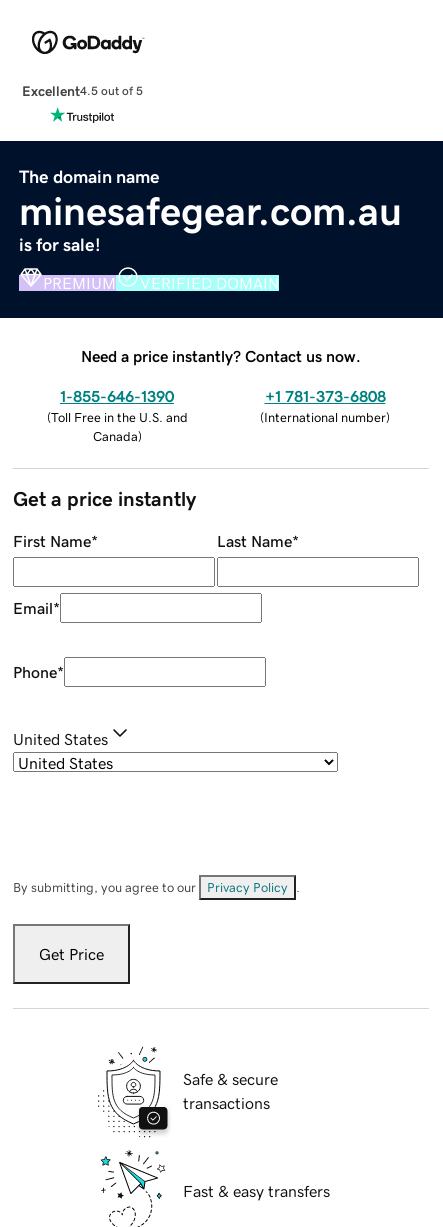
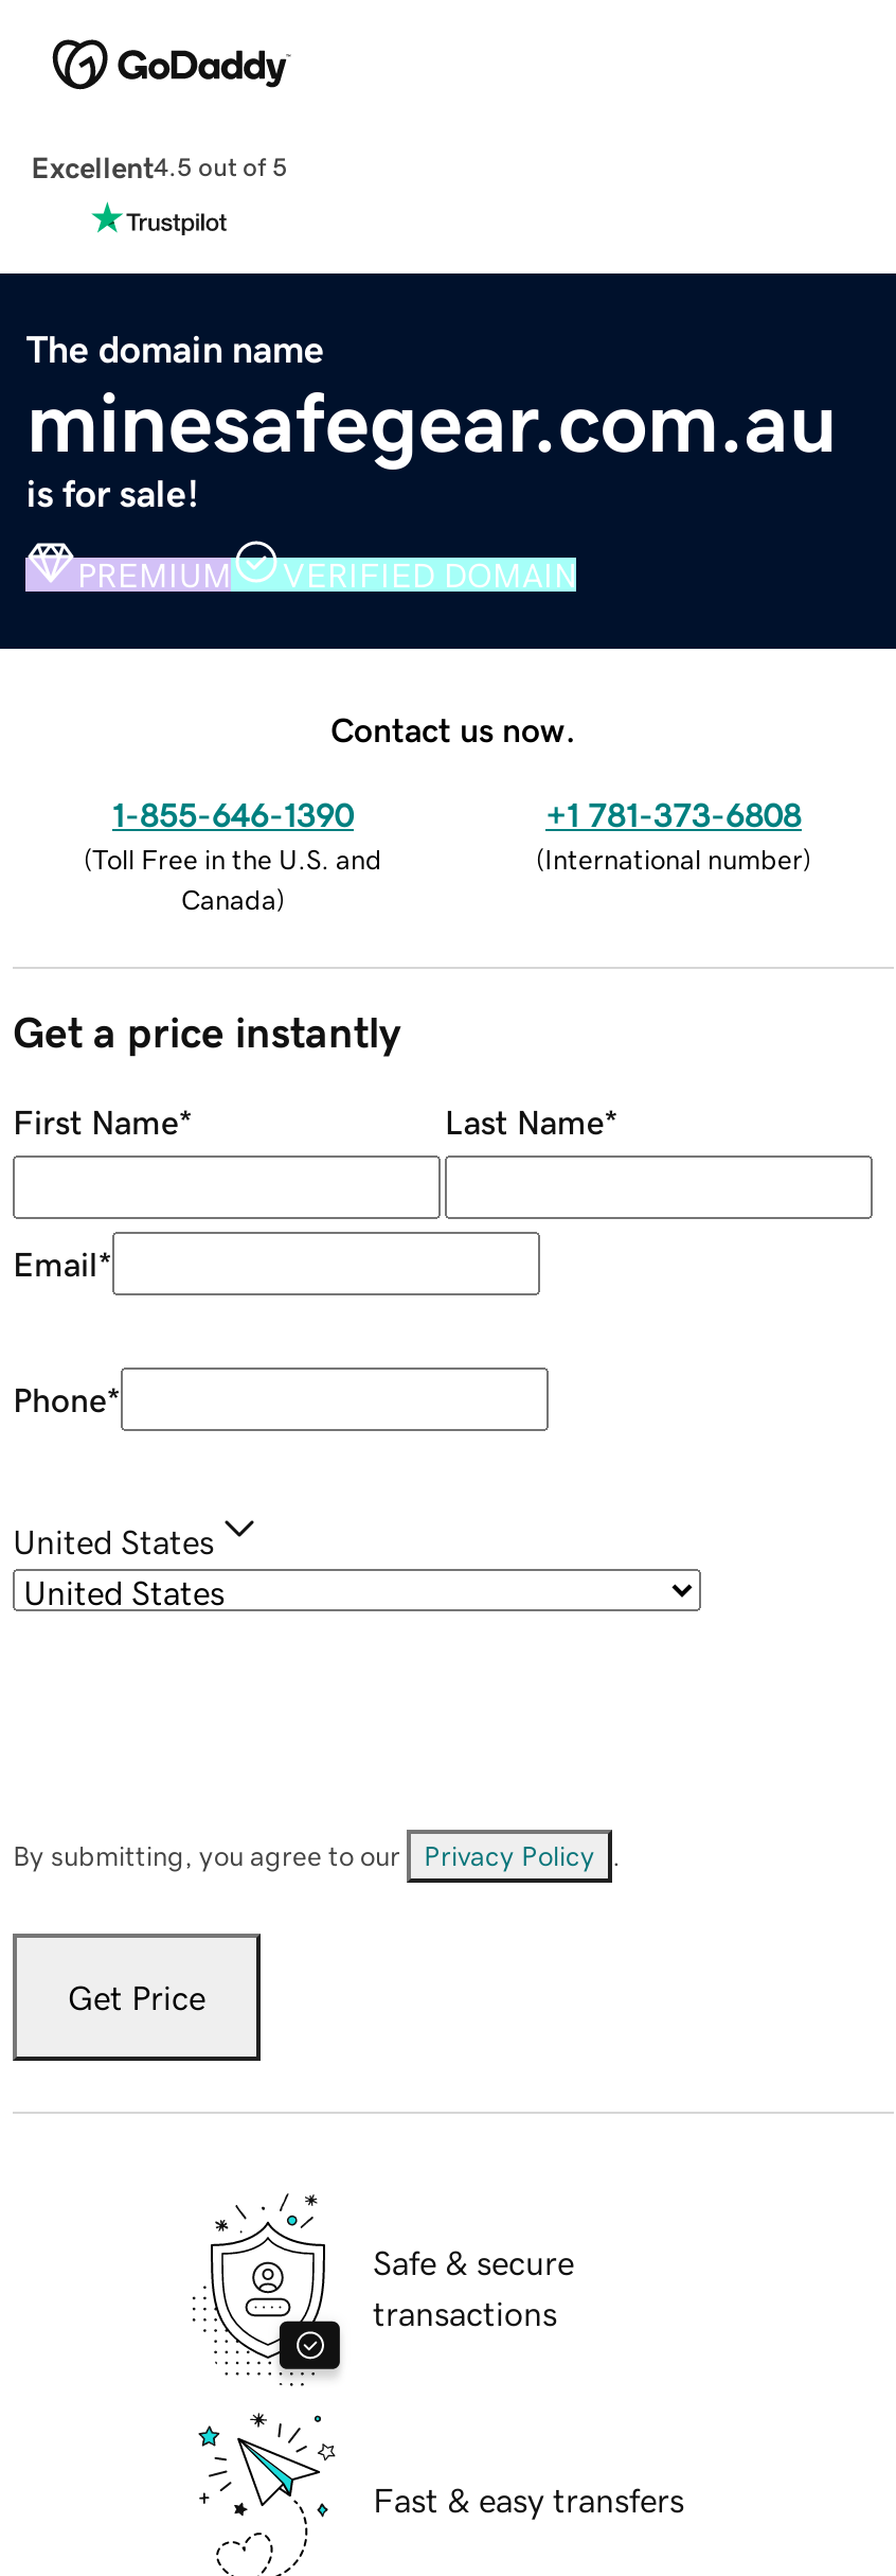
[81,348,361,364] Need a price instantly? Contact us now. -> [330,712,576,745] Contact us now.

